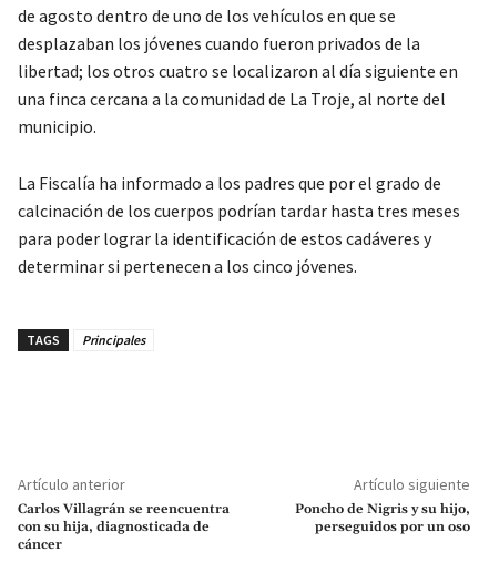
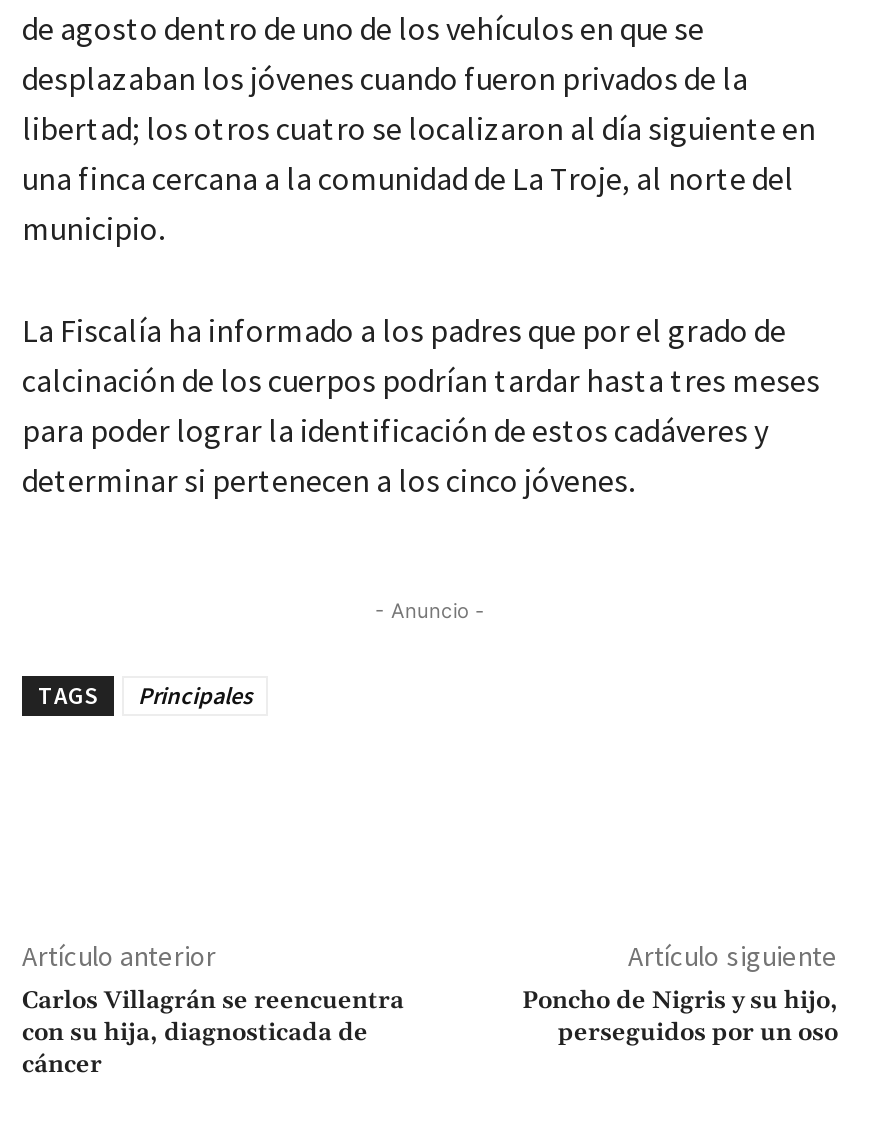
none -> [375,598,485,622] - Anuncio -

